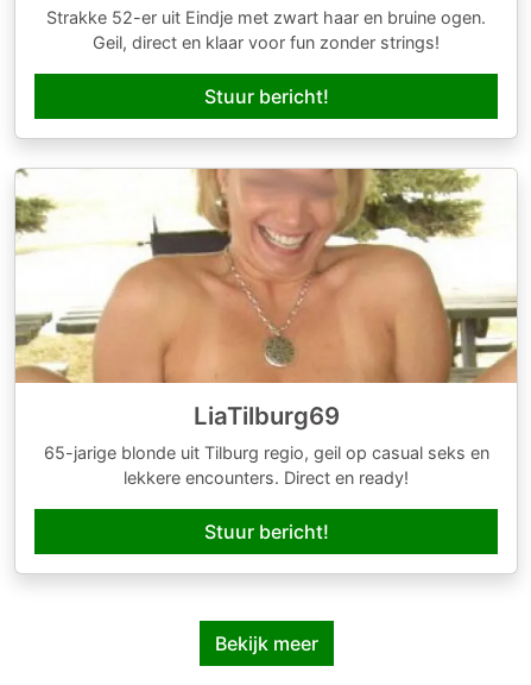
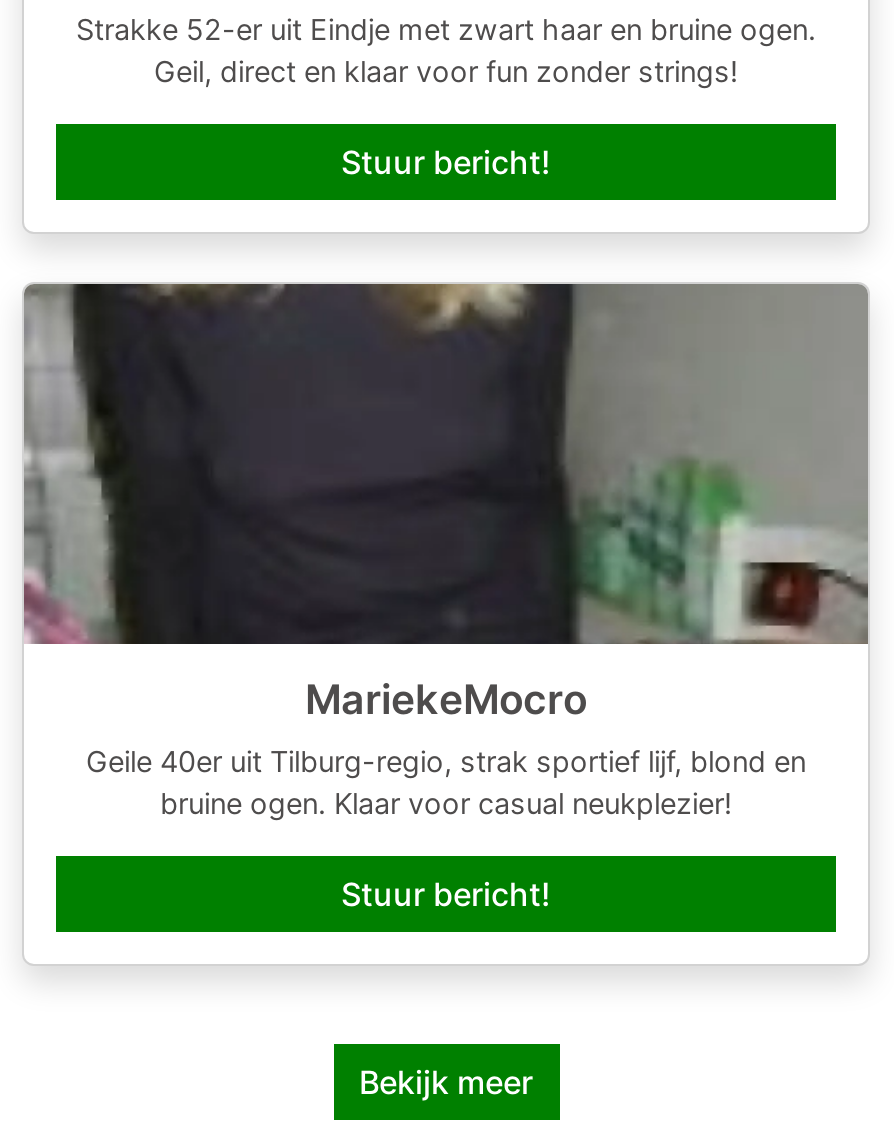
[15,168,517,488] [image] | LiaTilburg69 | 65-jarige blonde uit Tilburg regio, geil op casual seks en | lekkere encounters. Direct en ready! -> [22,282,870,820] [image] | MariekeMocro | Geile 40er uit Tilburg-regio, strak sportief lijf, blond en | bruine ogen. Klaar voor casual neukplezier!

